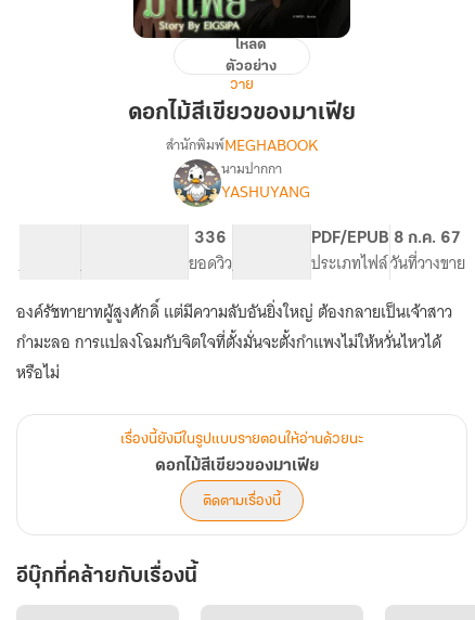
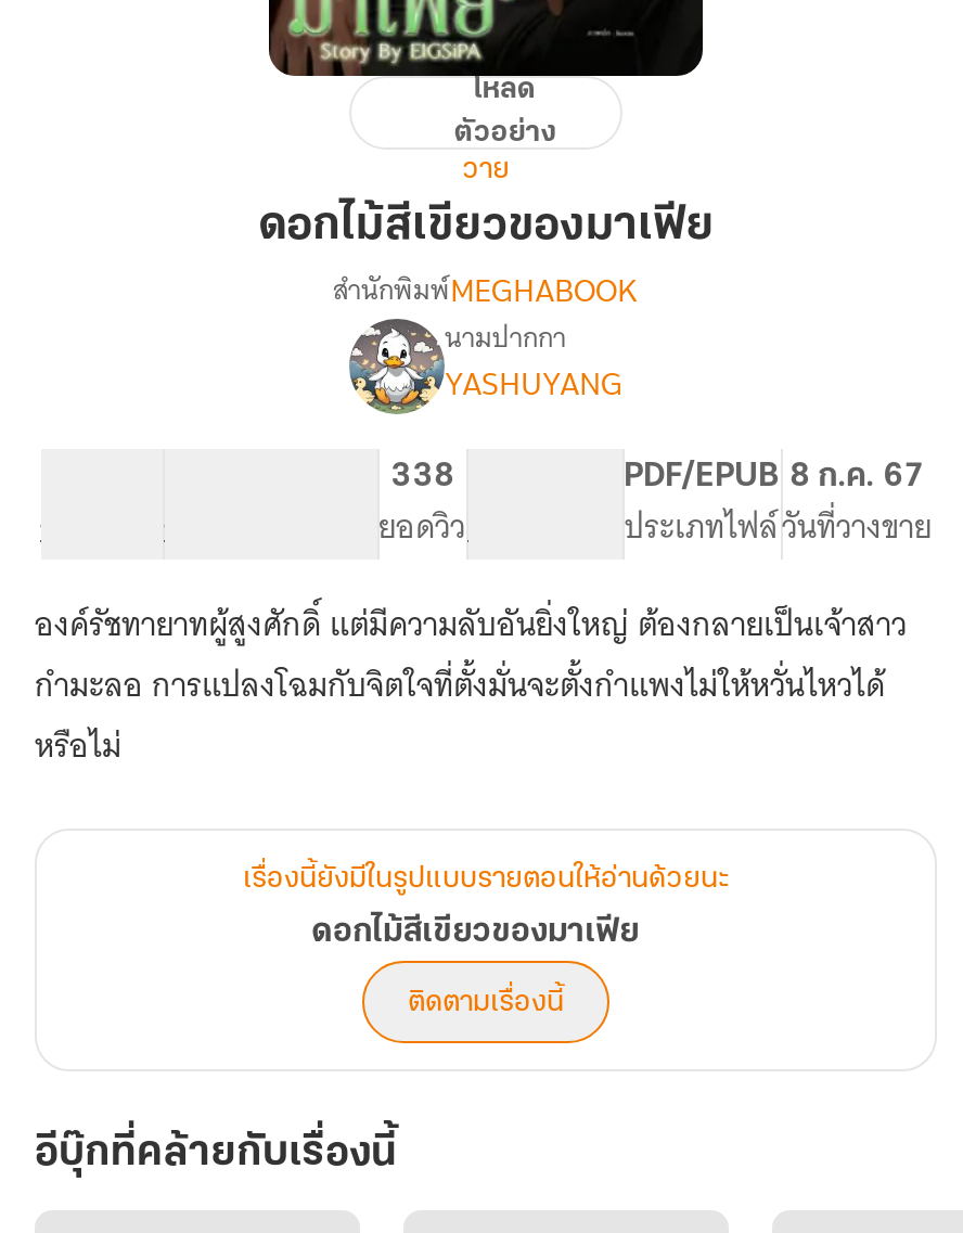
[194,230,226,247] 336 -> [390,460,453,495] 338

